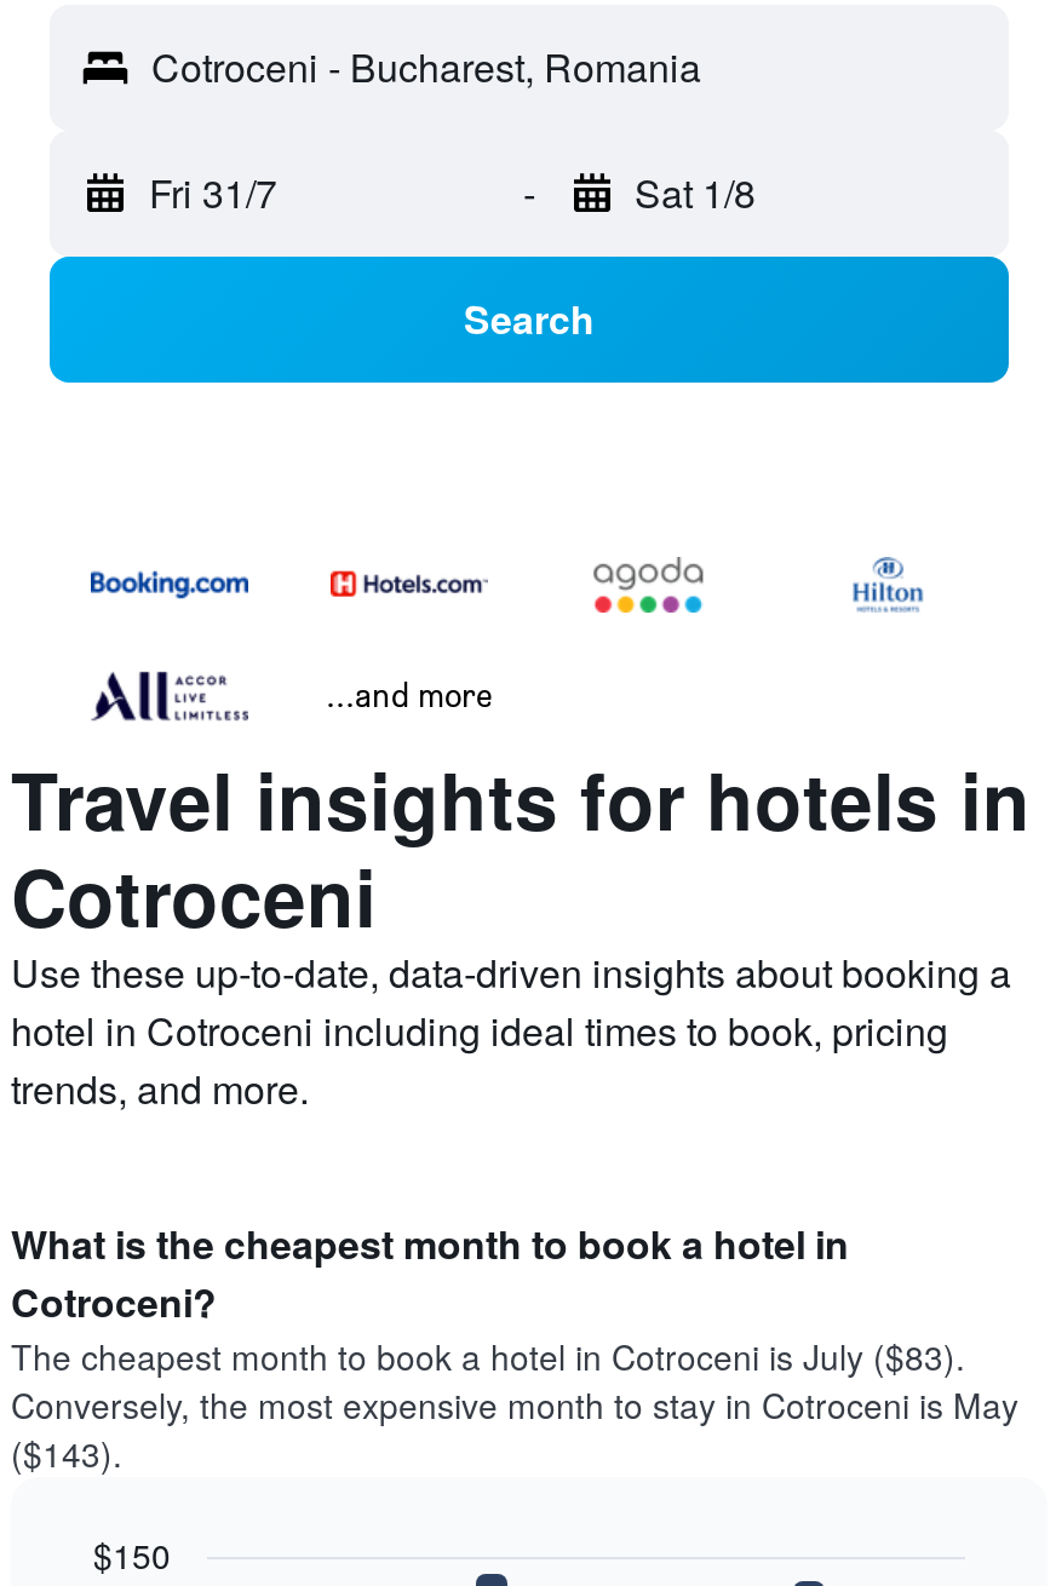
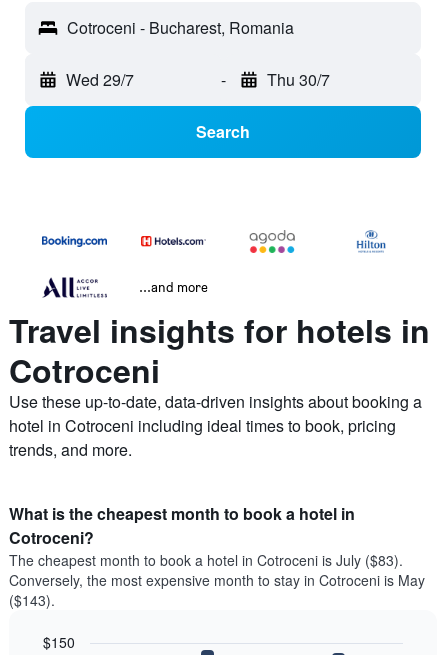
[149,165,277,221] Fri 31/7 -> [66,68,134,91] Wed 29/7
[635,165,756,221] Sat 1/8 -> [266,68,329,91] Thu 30/7

